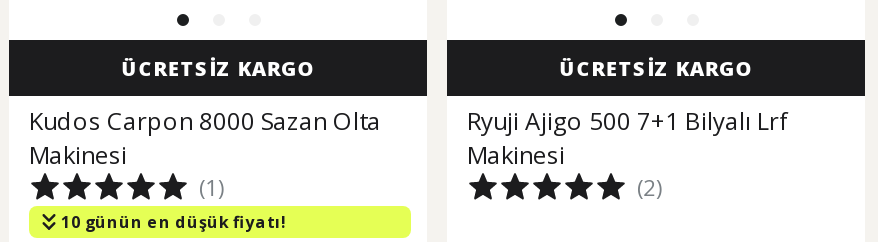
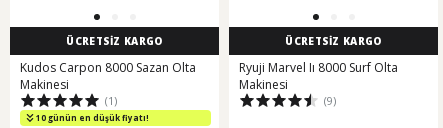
[467,104,787,138] Ryuji Ajigo 500 7+1 Bilyalı Lrf -> [239,59,398,76] Ryuji Marvel Iı 8000 Surf Olta
[637,171,662,201] (2) -> [324,92,336,107] (9)

